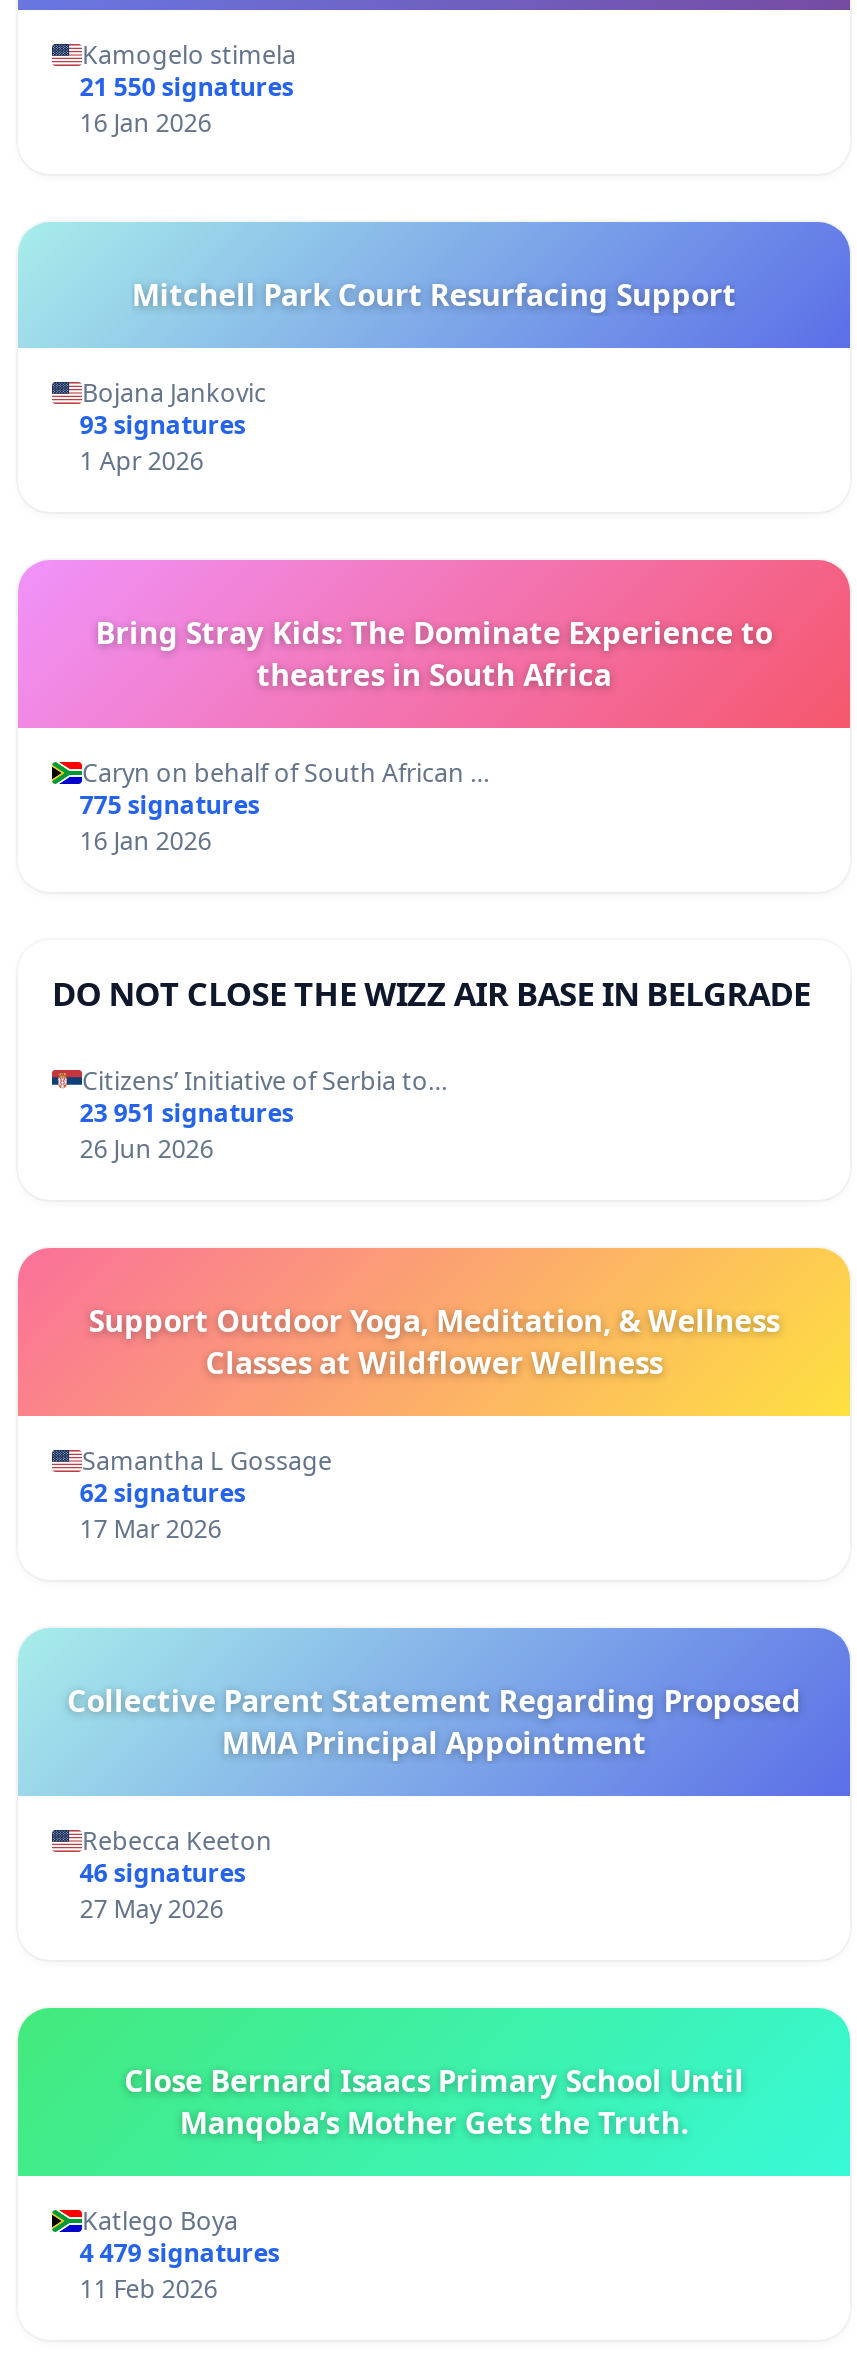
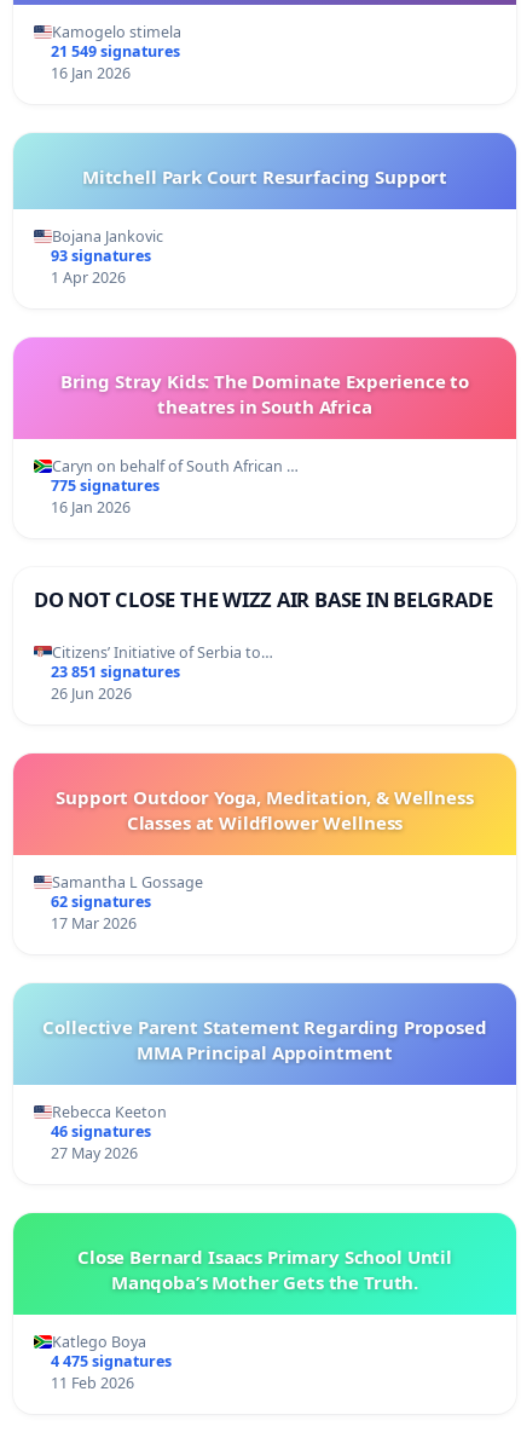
[80,69,294,103] 21 550 signatures -> [51,41,180,61] 21 549 signatures
[80,1095,294,1129] 23 951 signatures -> [51,661,180,682] 23 851 signatures
[80,2235,280,2269] 4 479 signatures -> [51,1350,171,1371] 4 475 signatures

